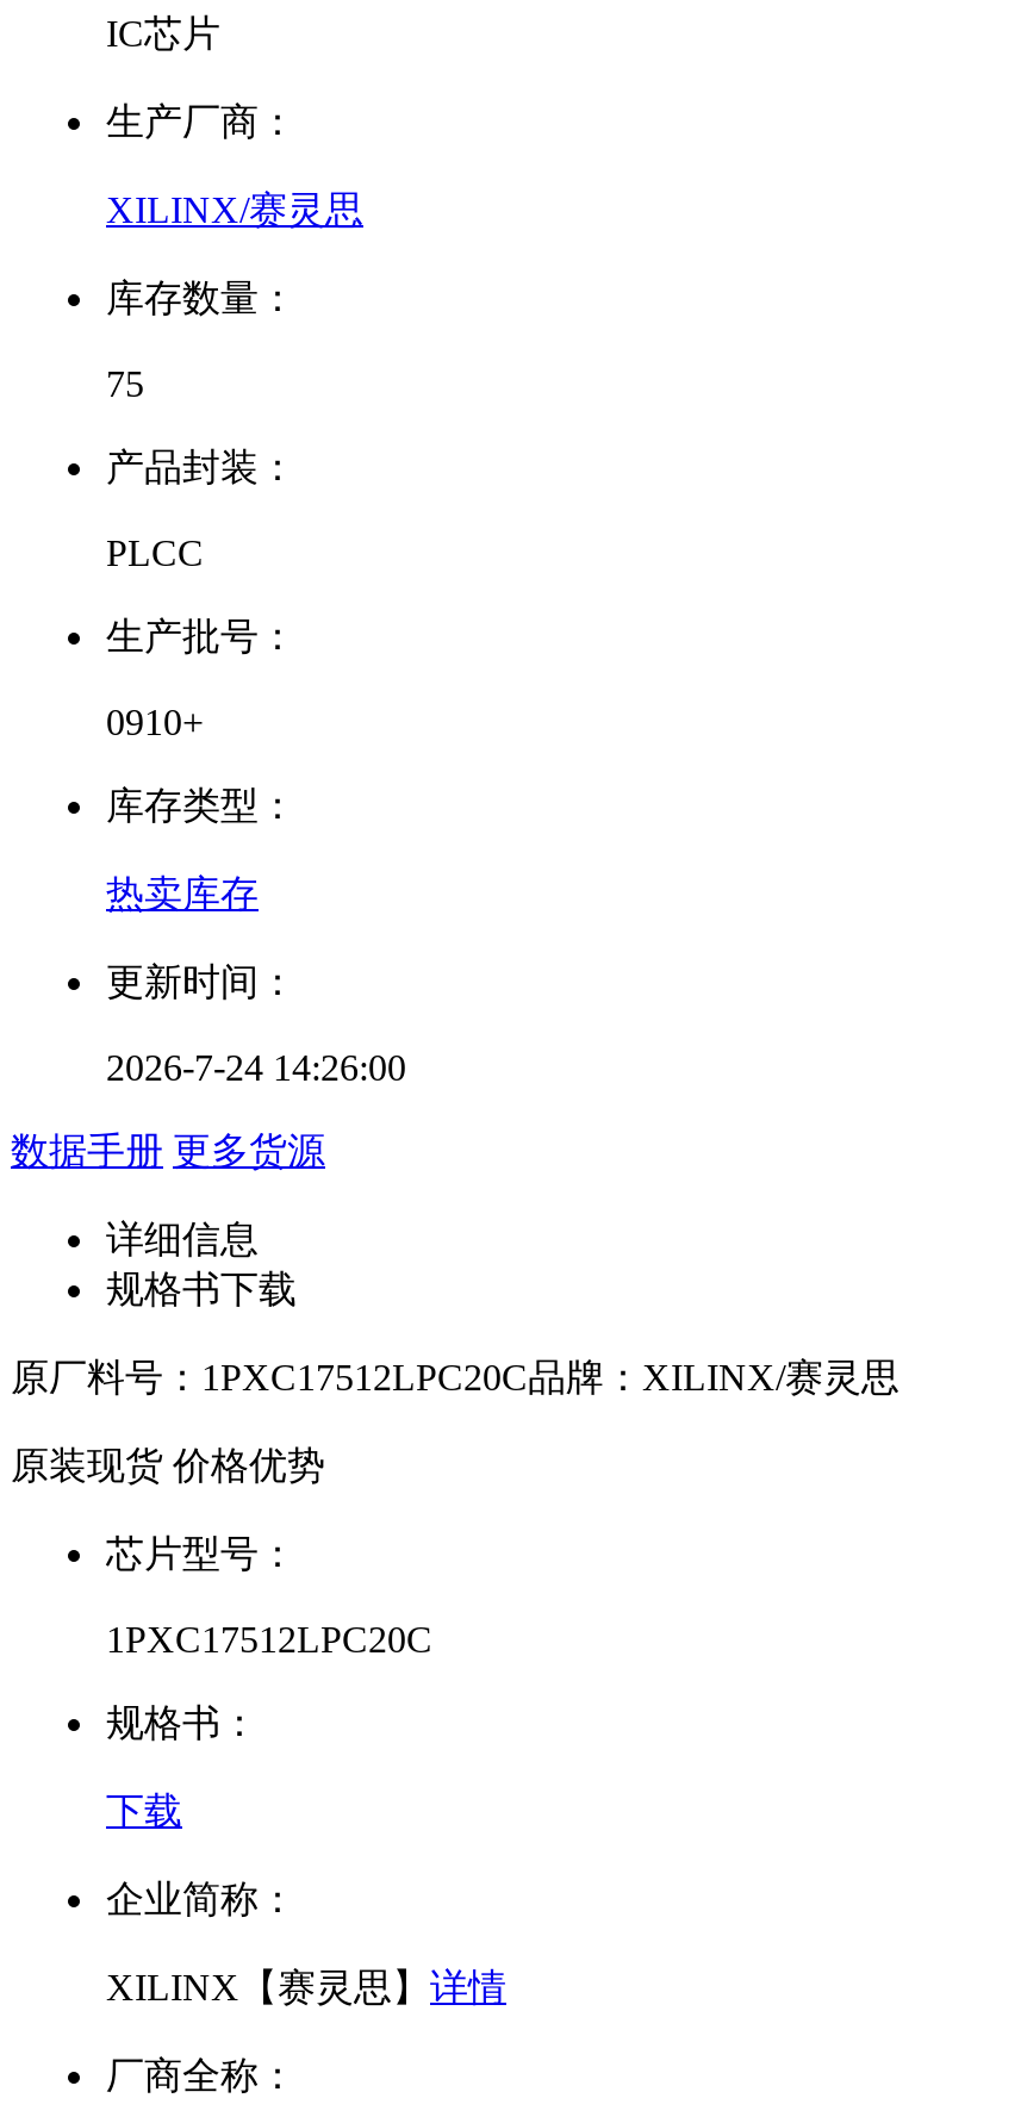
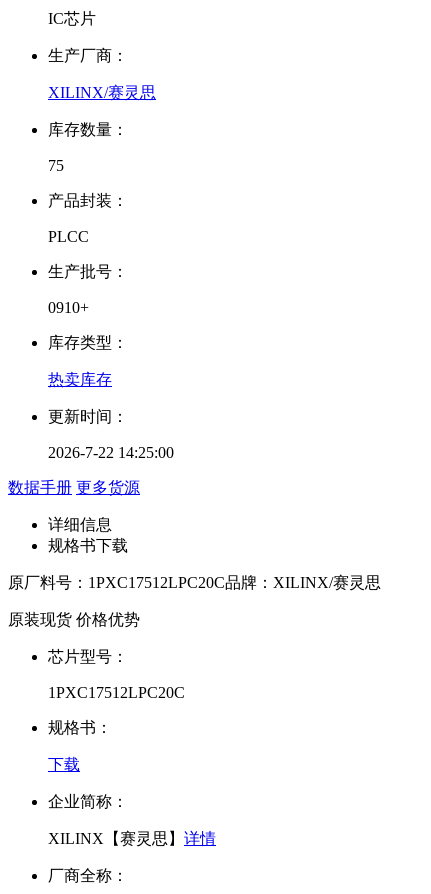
[106,1048,406,1088] 2026-7-24 14:26:00 -> [48,444,174,461] 2026-7-22 14:25:00

